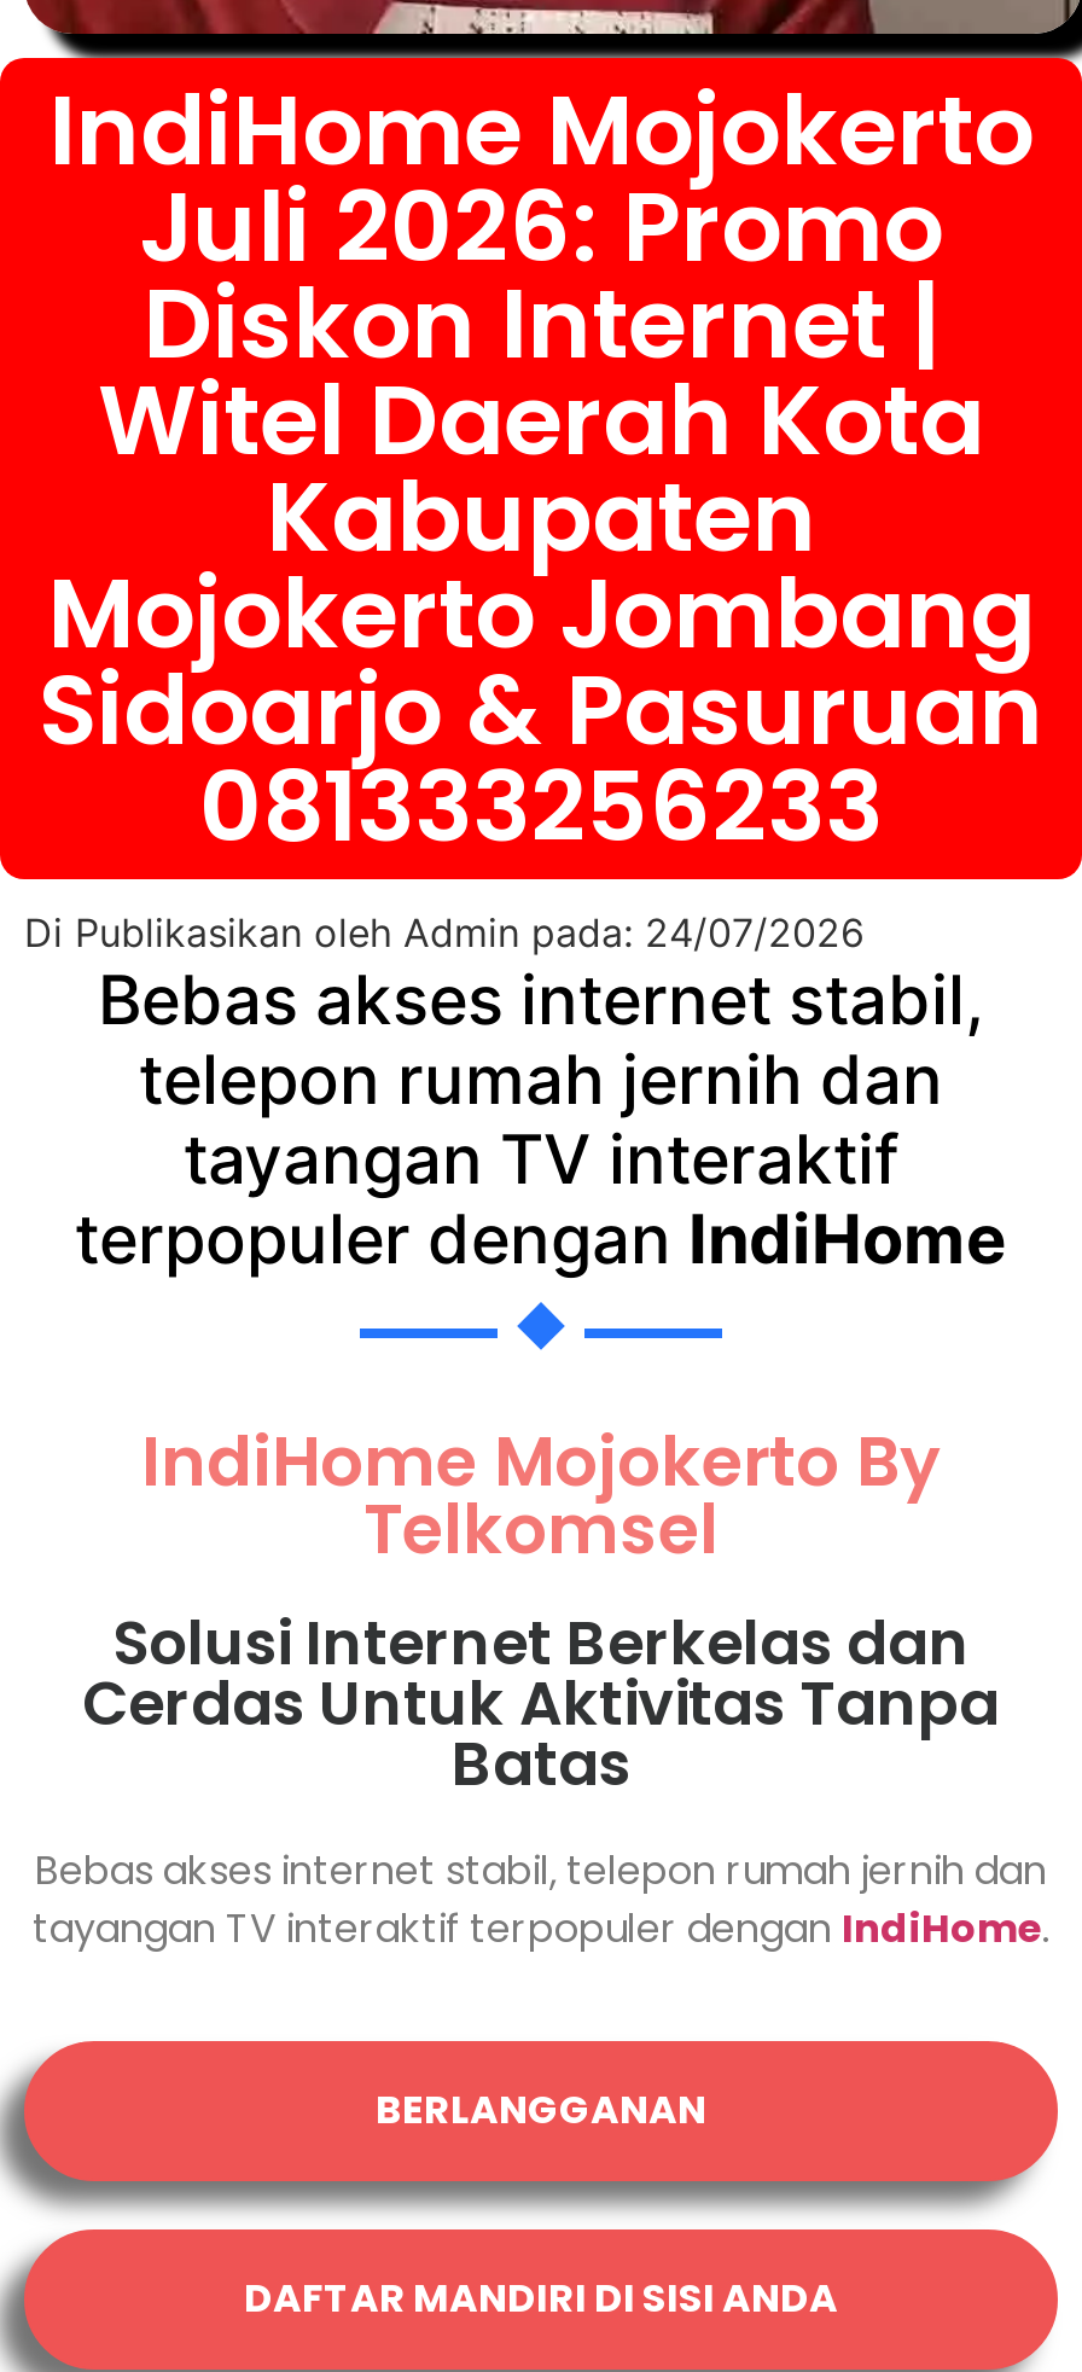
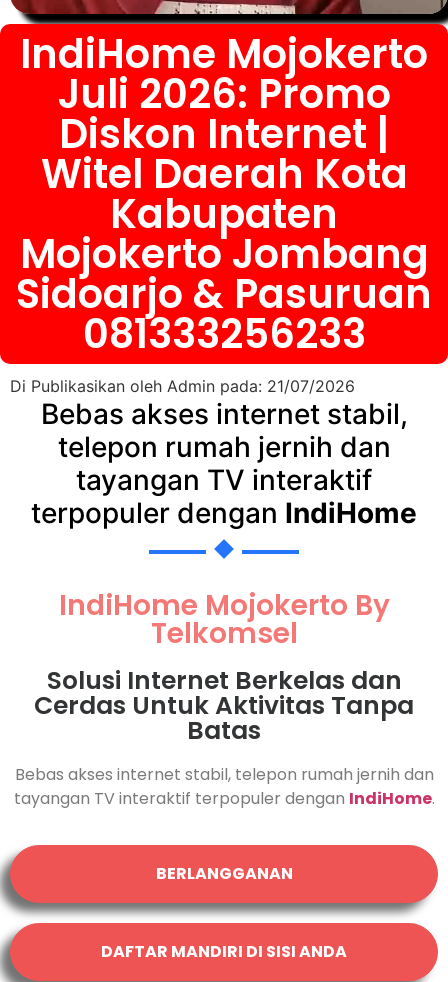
[24,907,865,955] Di Publikasikan oleh Admin pada: 24/07/2026 -> [10,375,355,395] Di Publikasikan oleh Admin pada: 21/07/2026

